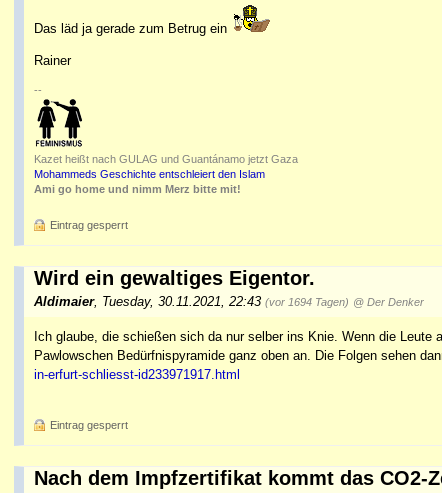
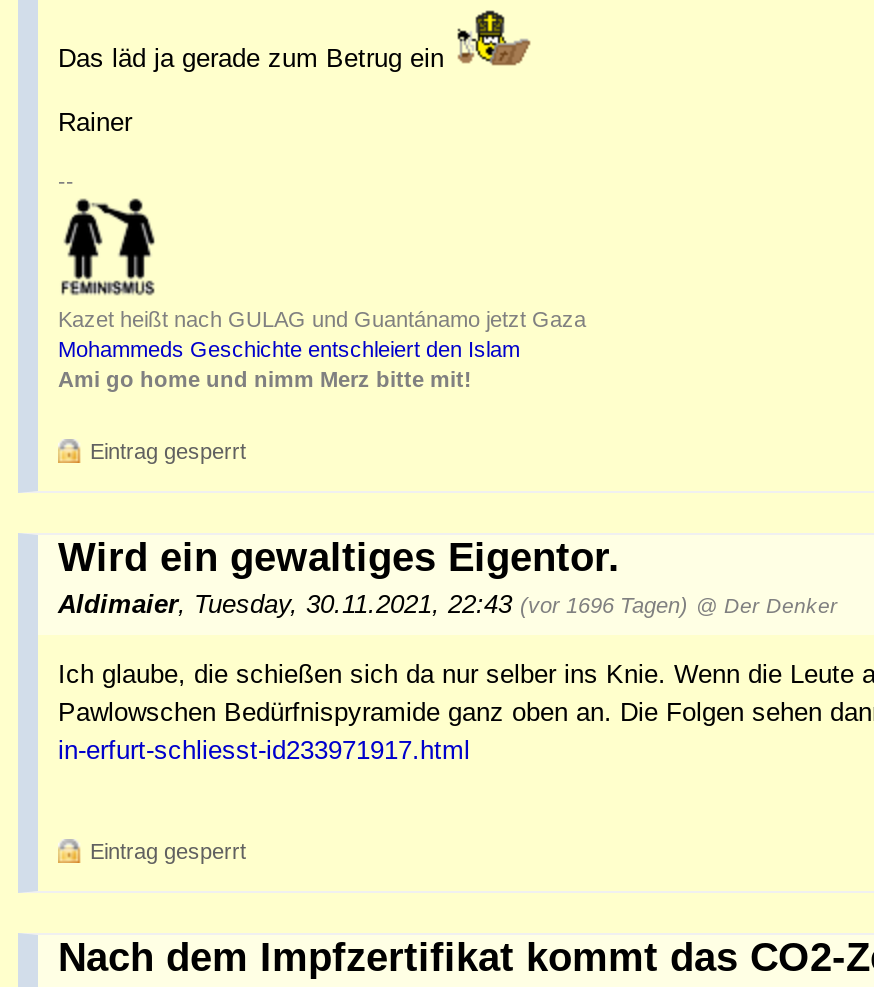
[34,294,424,309] Aldimaier, Tuesday, 30.11.2021, 22:43 (vor 1694 Tagen) @ Der Denker -> [58,589,838,619] Aldimaier, Tuesday, 30.11.2021, 22:43 (vor 1696 Tagen) @ Der Denker

